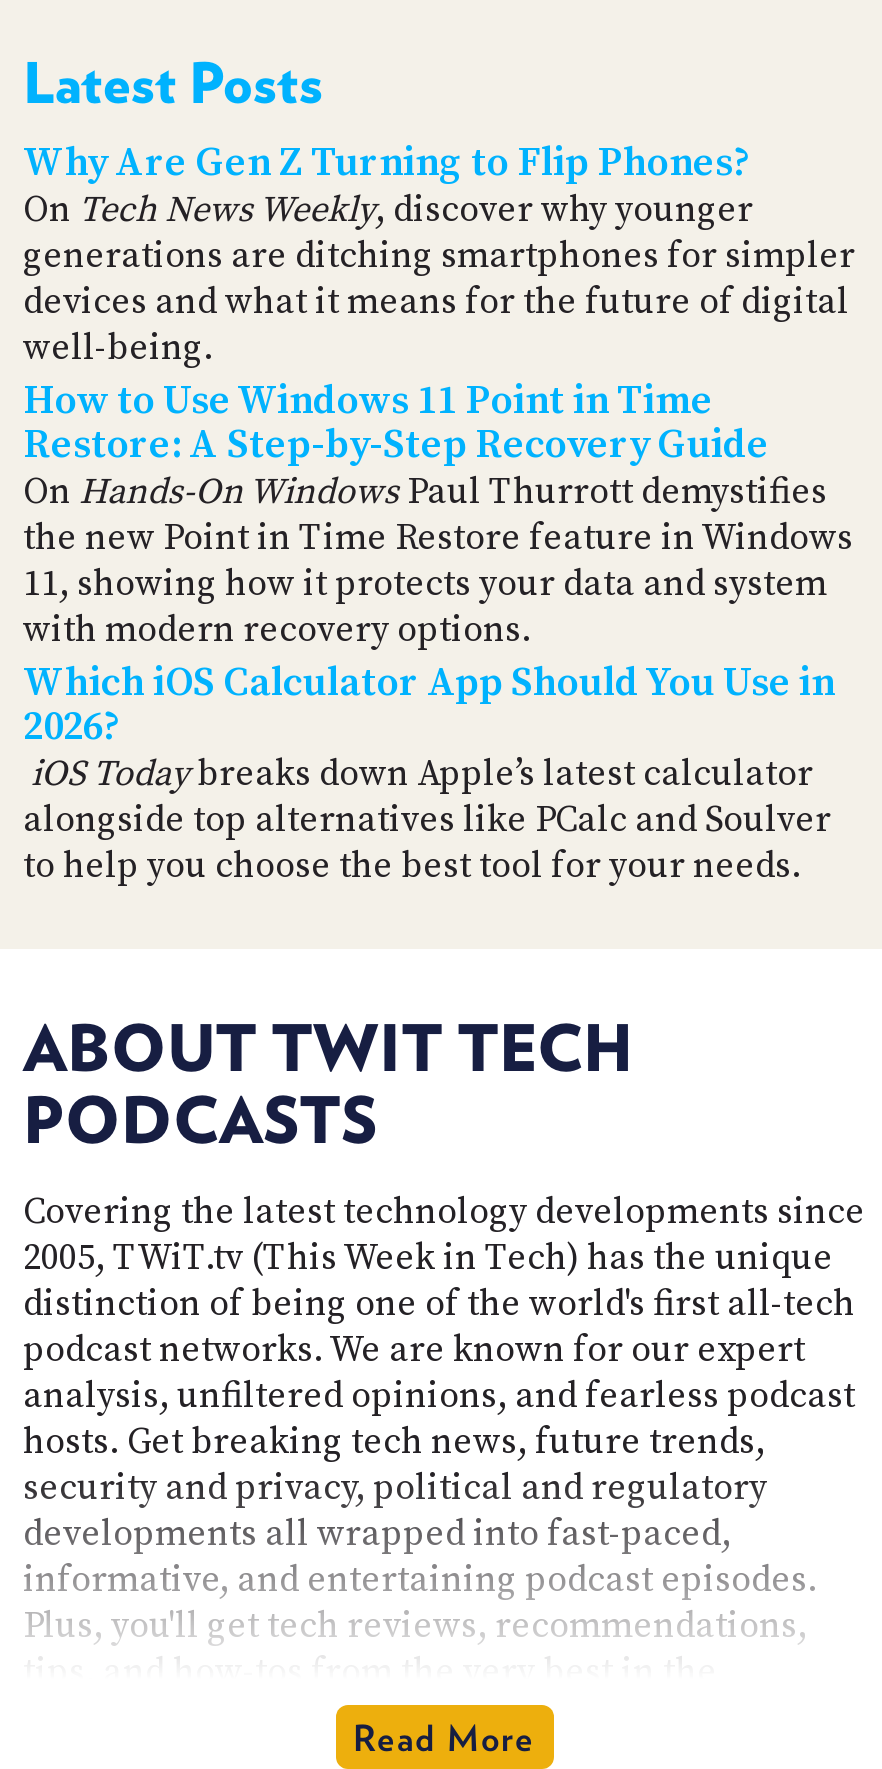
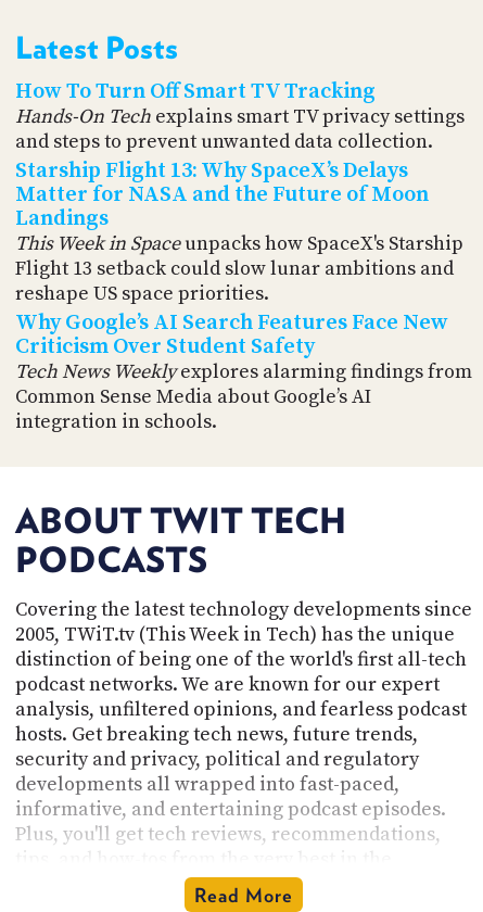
[23,139,855,889] Why Are Gen Z Turning to Flip Phones? | On Tech News Weekly, discover why younger | generations are ditching smartphones for simpler | devices and what it means for the future of digital | well-being. | How to Use Windows 11 Point in Time | Restore: A Step-by-Step Recovery Guide | On Hands-On Windows Paul Thurrott demystifies | the new Point in Time Restore feature in Windows | 11, showing how it protects your data and system | with modern recovery options. | Which iOS Calculator App Should You Use in | 2026? | iOS Todaybreaks down Apple’s latest calculator | alongside top alternatives like PCalc and Soulver | to help you choose the best tool for your needs. -> [15,78,472,434] How To Turn Off Smart TV Tracking | Hands-On Tech explains smart TV privacy settings | and steps to prevent unwanted data collection. | Starship Flight 13: Why SpaceX’s Delays | Matter for NASA and the Future of Moon | Landings | This Week in Space unpacks how SpaceX's Starship | Flight 13 setback could slow lunar ambitions and | reshape US space priorities. | Why Google’s AI Search Features Face New | Criticism Over Student Safety | Tech News Weeklyexplores alarming findings from | Common Sense Media about Google’s AI | integration in schools.

